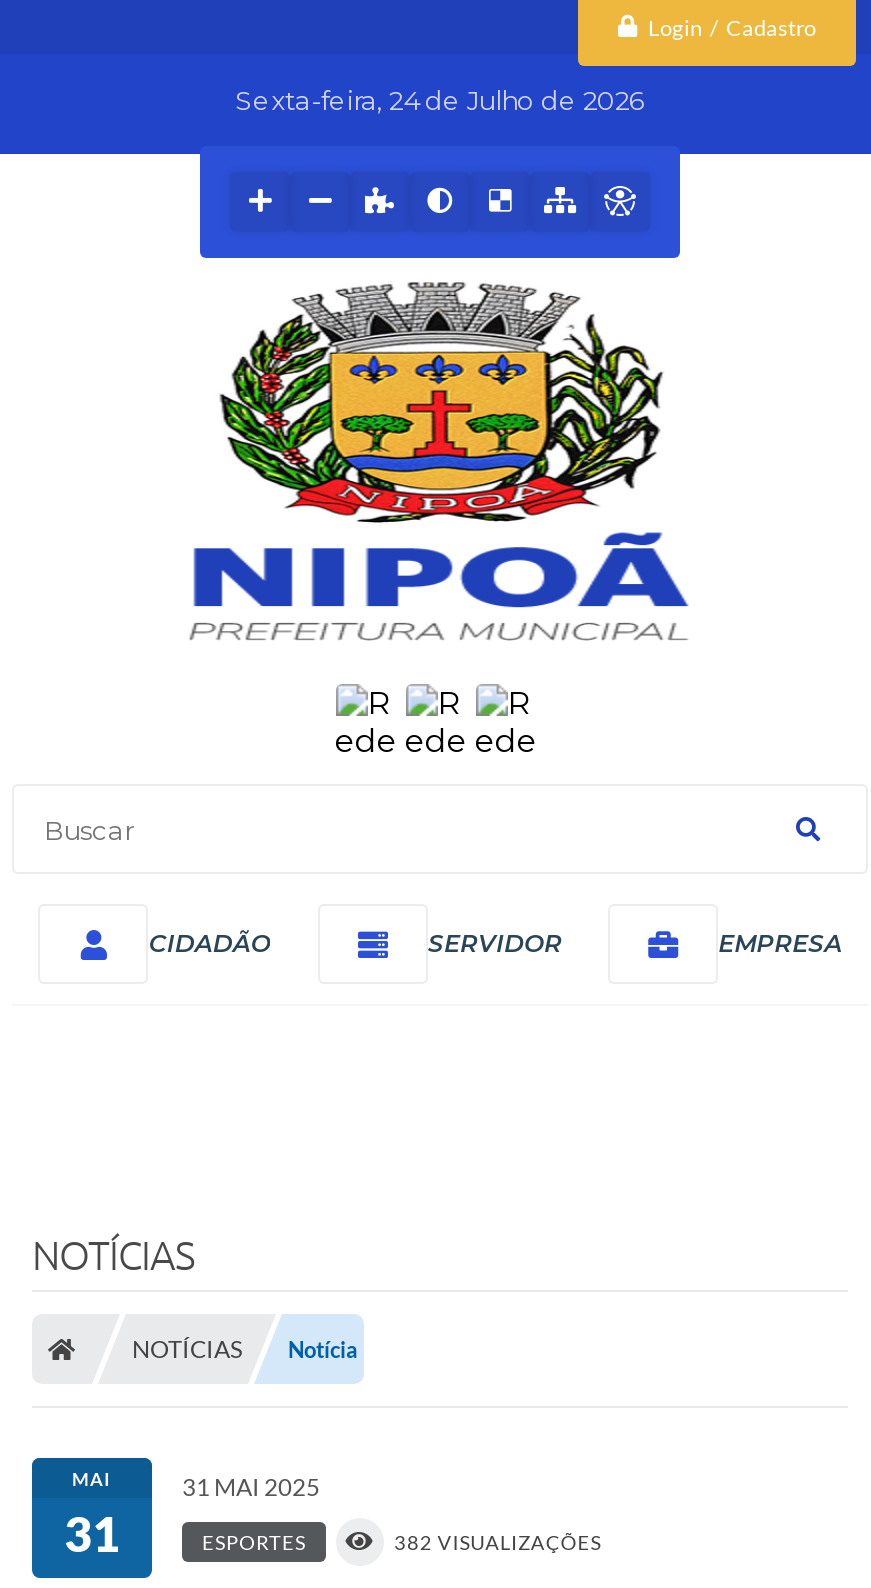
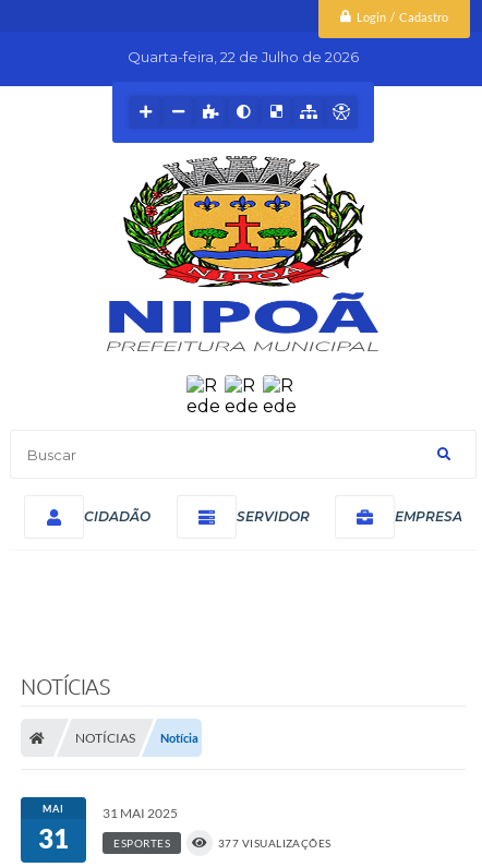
[235,84,645,116] Sexta-feira 24 de Julho de 2026 -> [128,48,359,65] Quarta-feira 22 de Julho de 2026
[394,1530,601,1554] 382 VISUALIZAÇÕES -> [218,837,331,850] 377 VISUALIZAÇÕES

